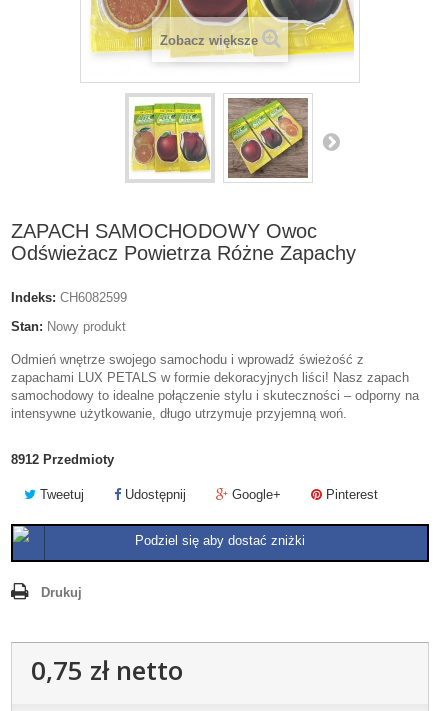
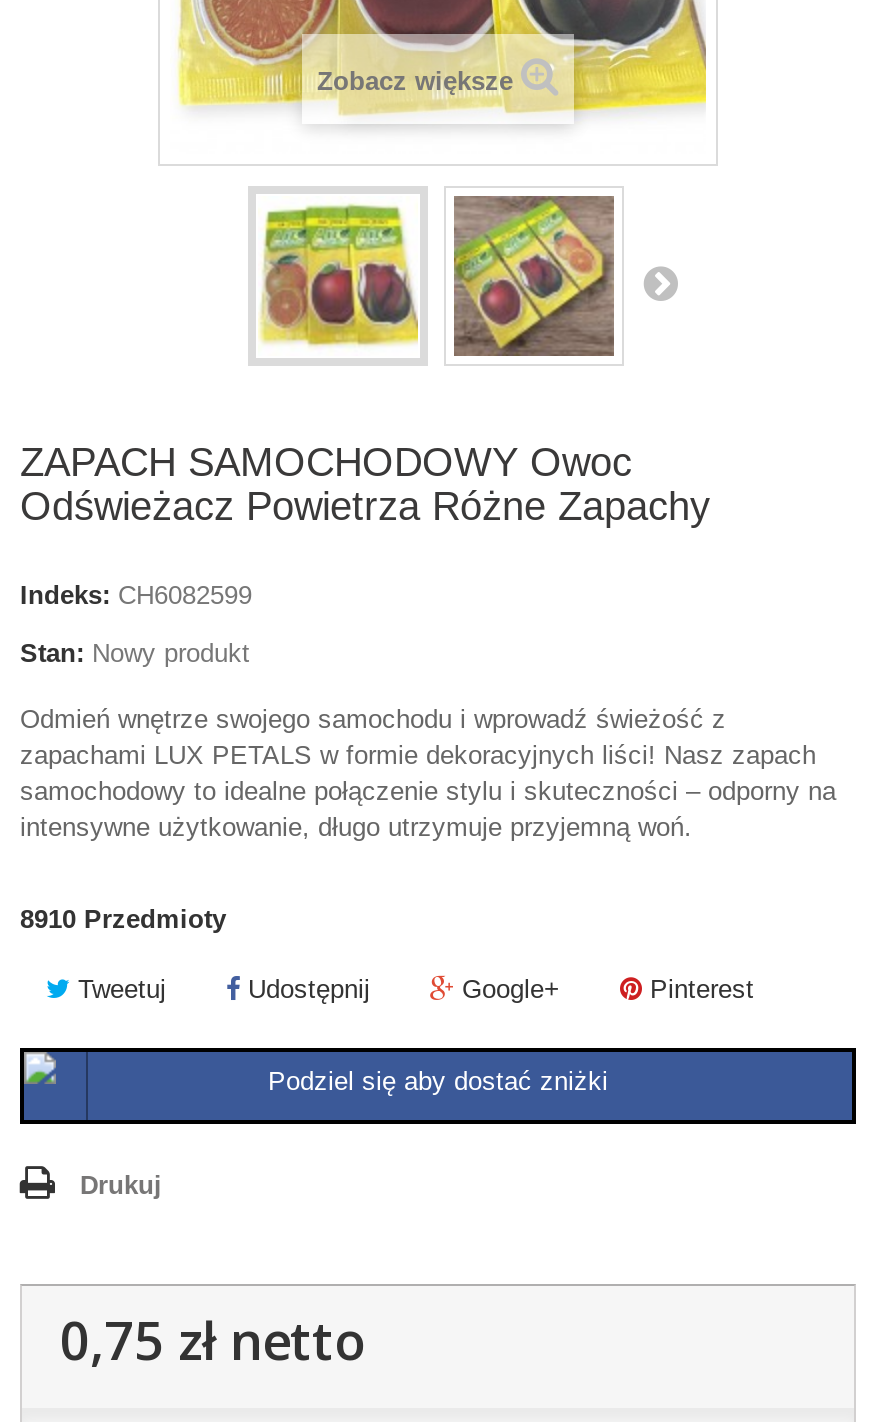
[11,452,114,467] 8912 Przedmioty -> [20,904,226,934] 8910 Przedmioty

